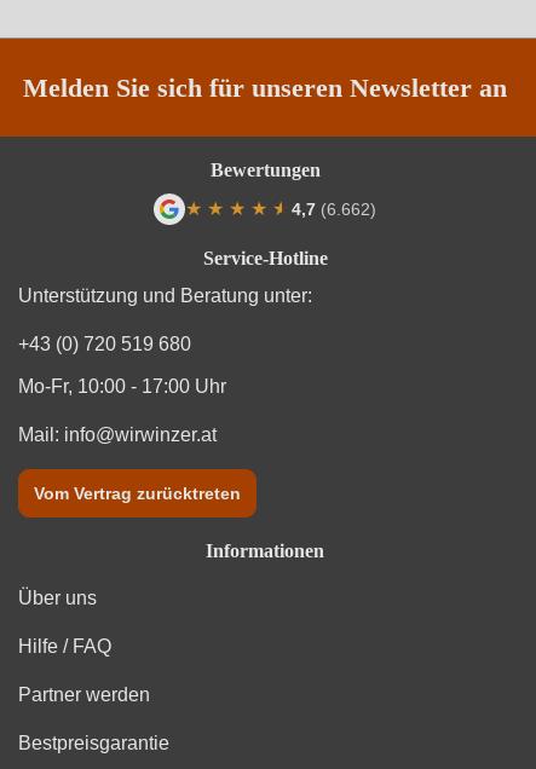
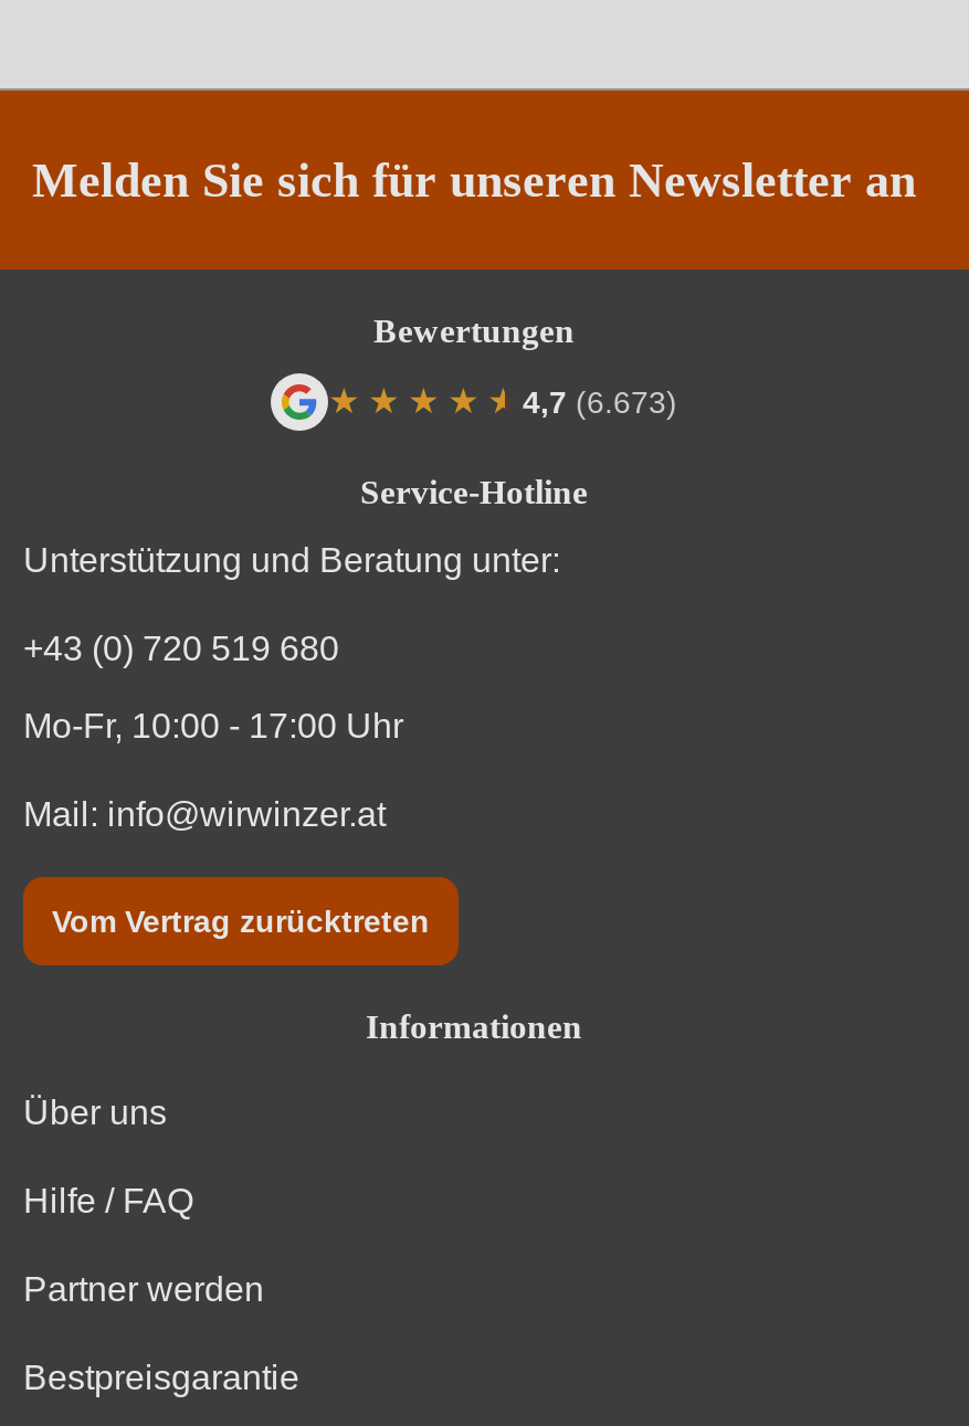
[292,199,376,218] 4,7 (6.662) -> [523,383,677,419] 4,7 (6.673)

